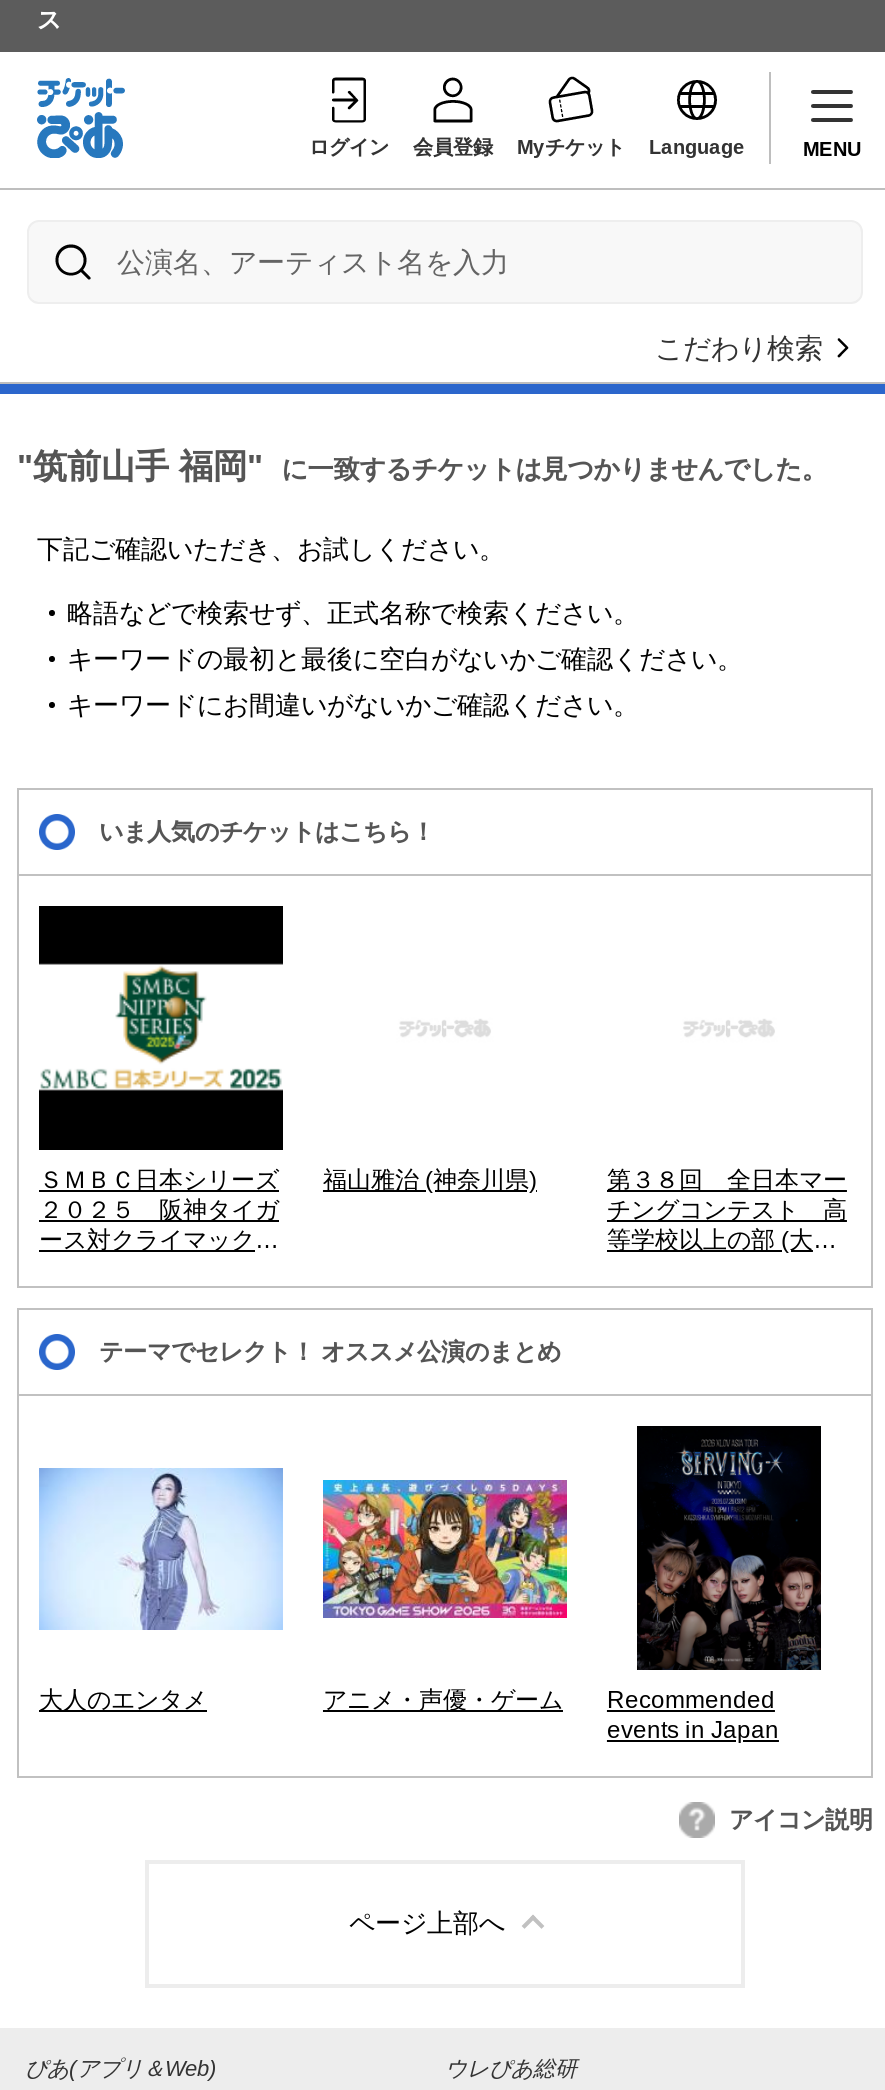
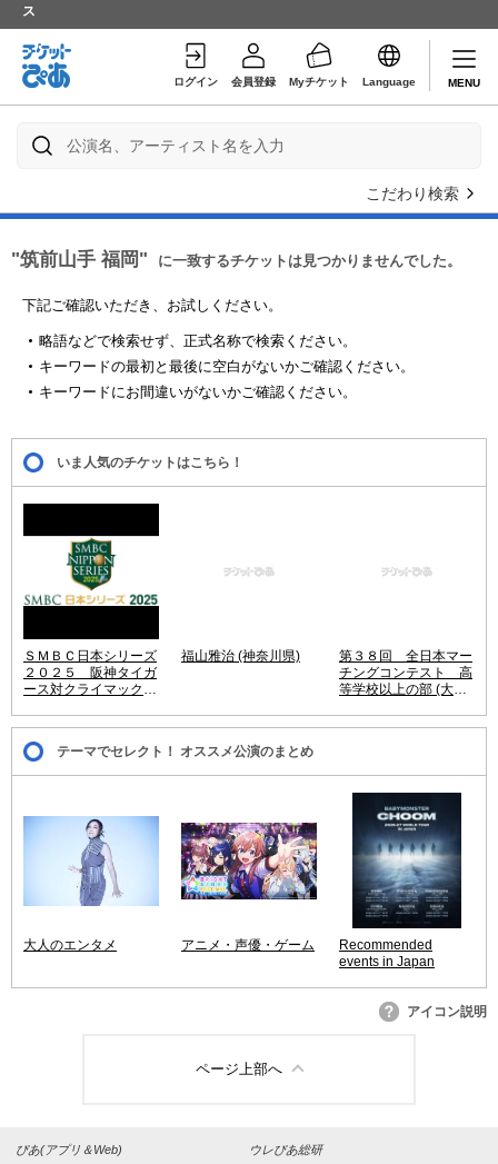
[631,1426,827,1670] [image] -> [351,792,462,929] [image]
[321,1478,569,1620] [image] -> [180,822,318,901] [image]

